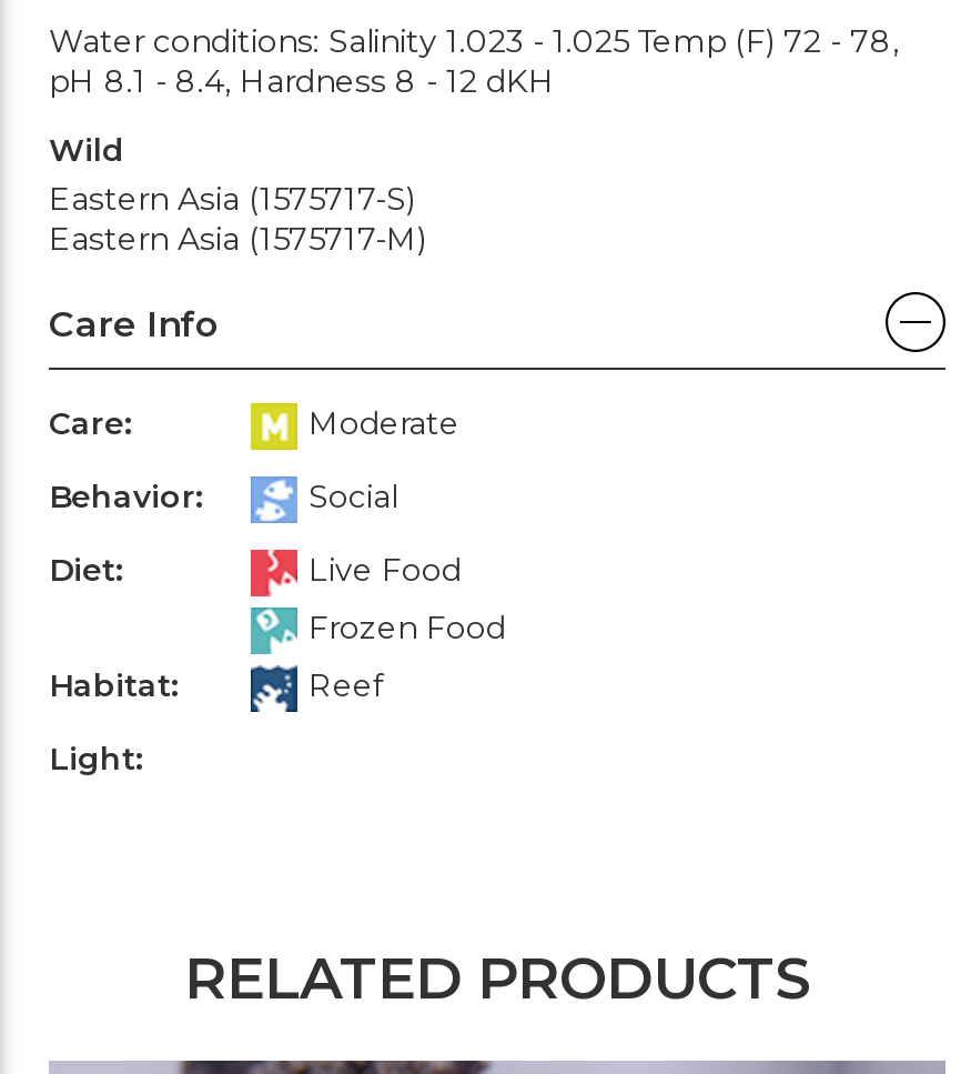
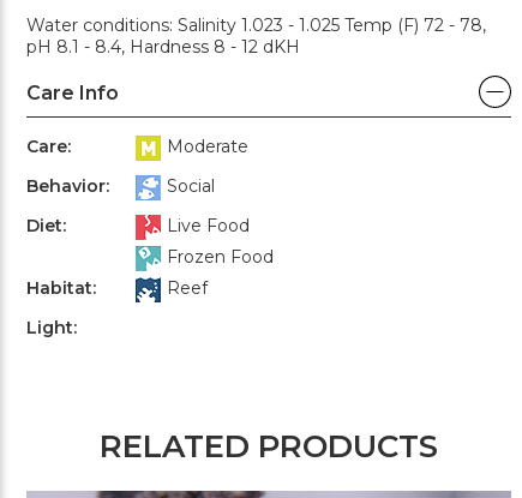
[49,129,426,258] Wild | Eastern Asia (1575717-S) | Eastern Asia (1575717-M) -> none

